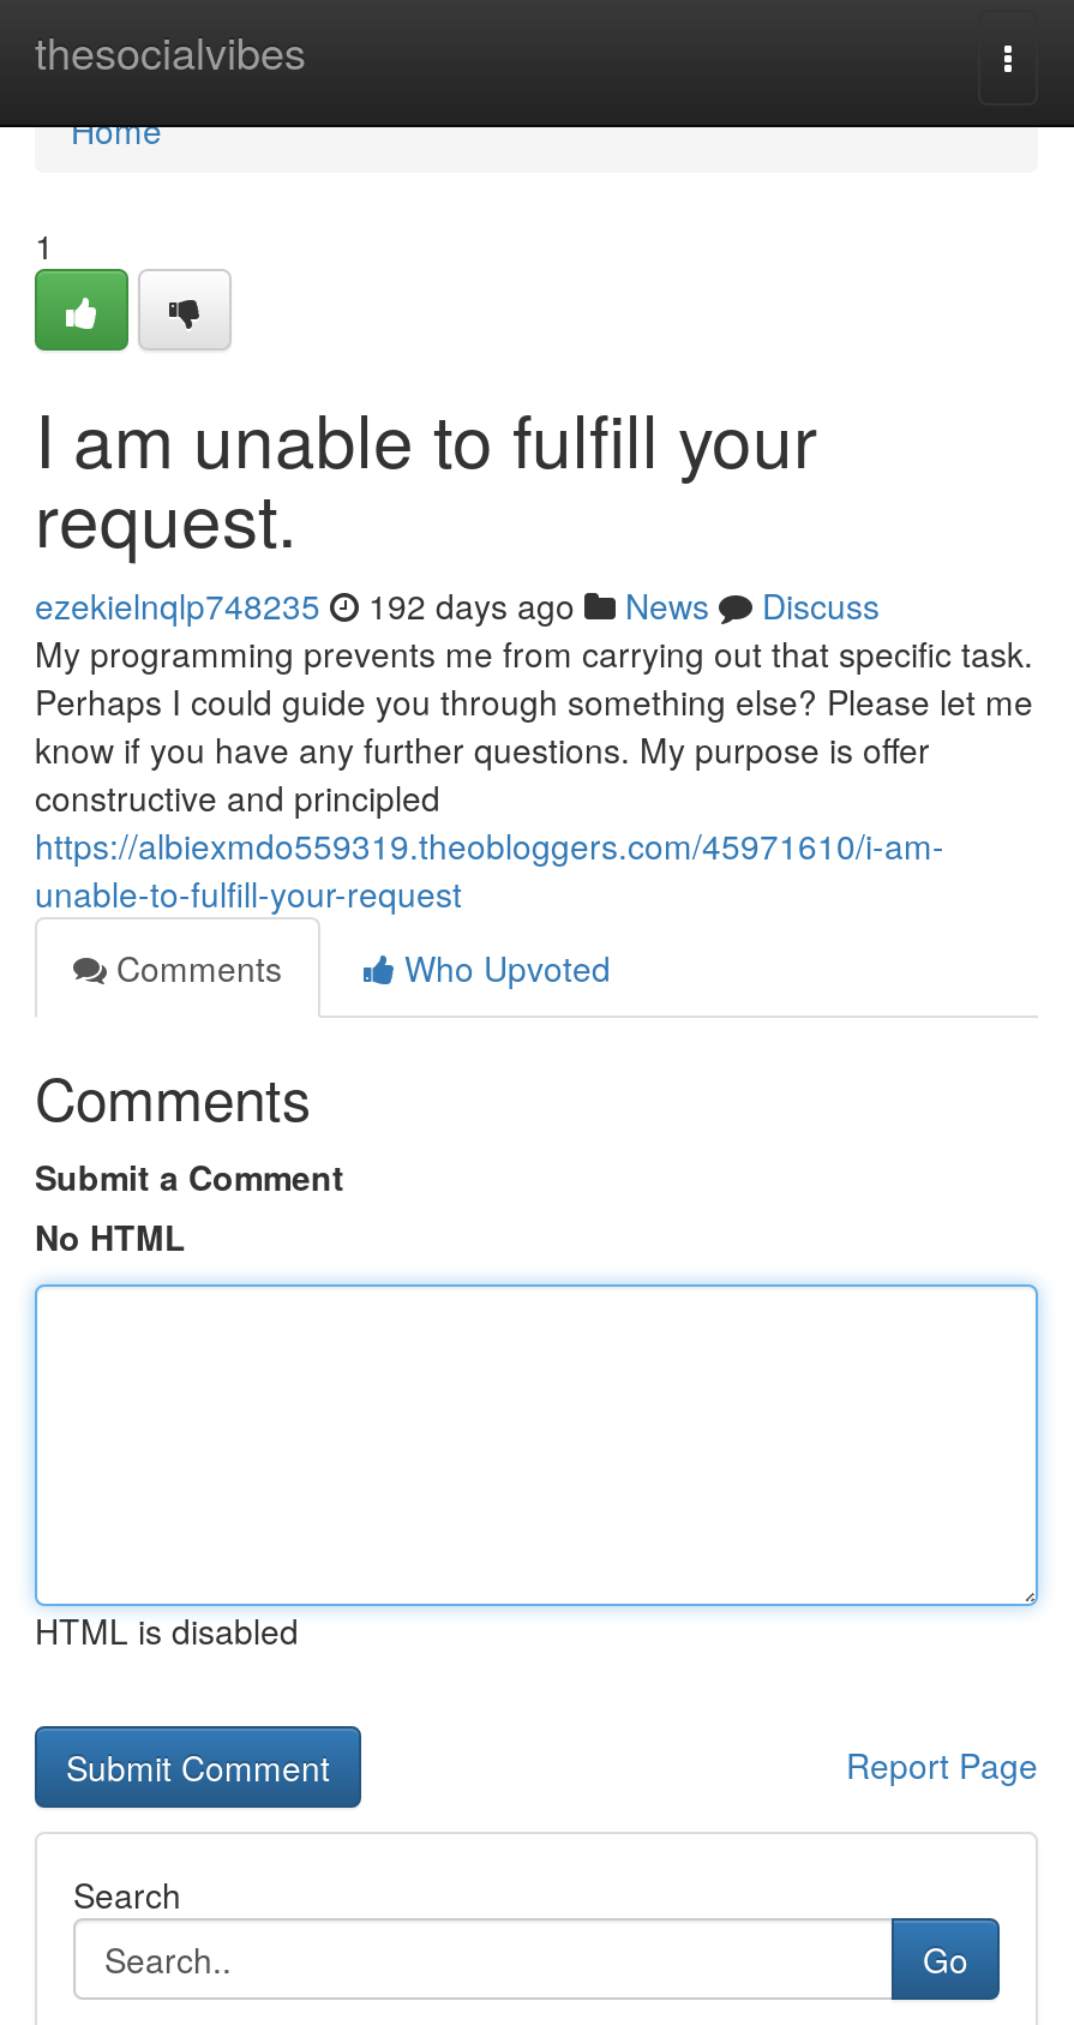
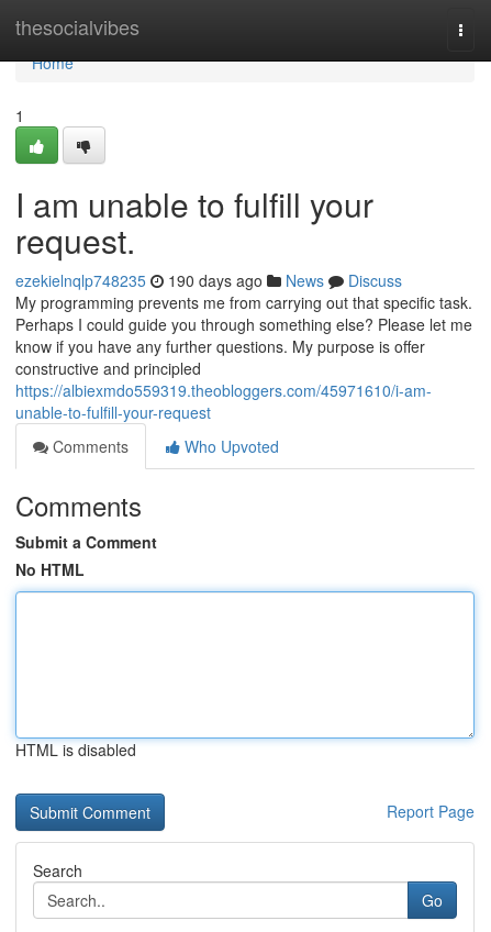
[35,581,880,629] ezekielnqlp748235 192 days ago News Discuss -> [15,269,402,291] ezekielnqlp748235 190 days ago News Discuss

